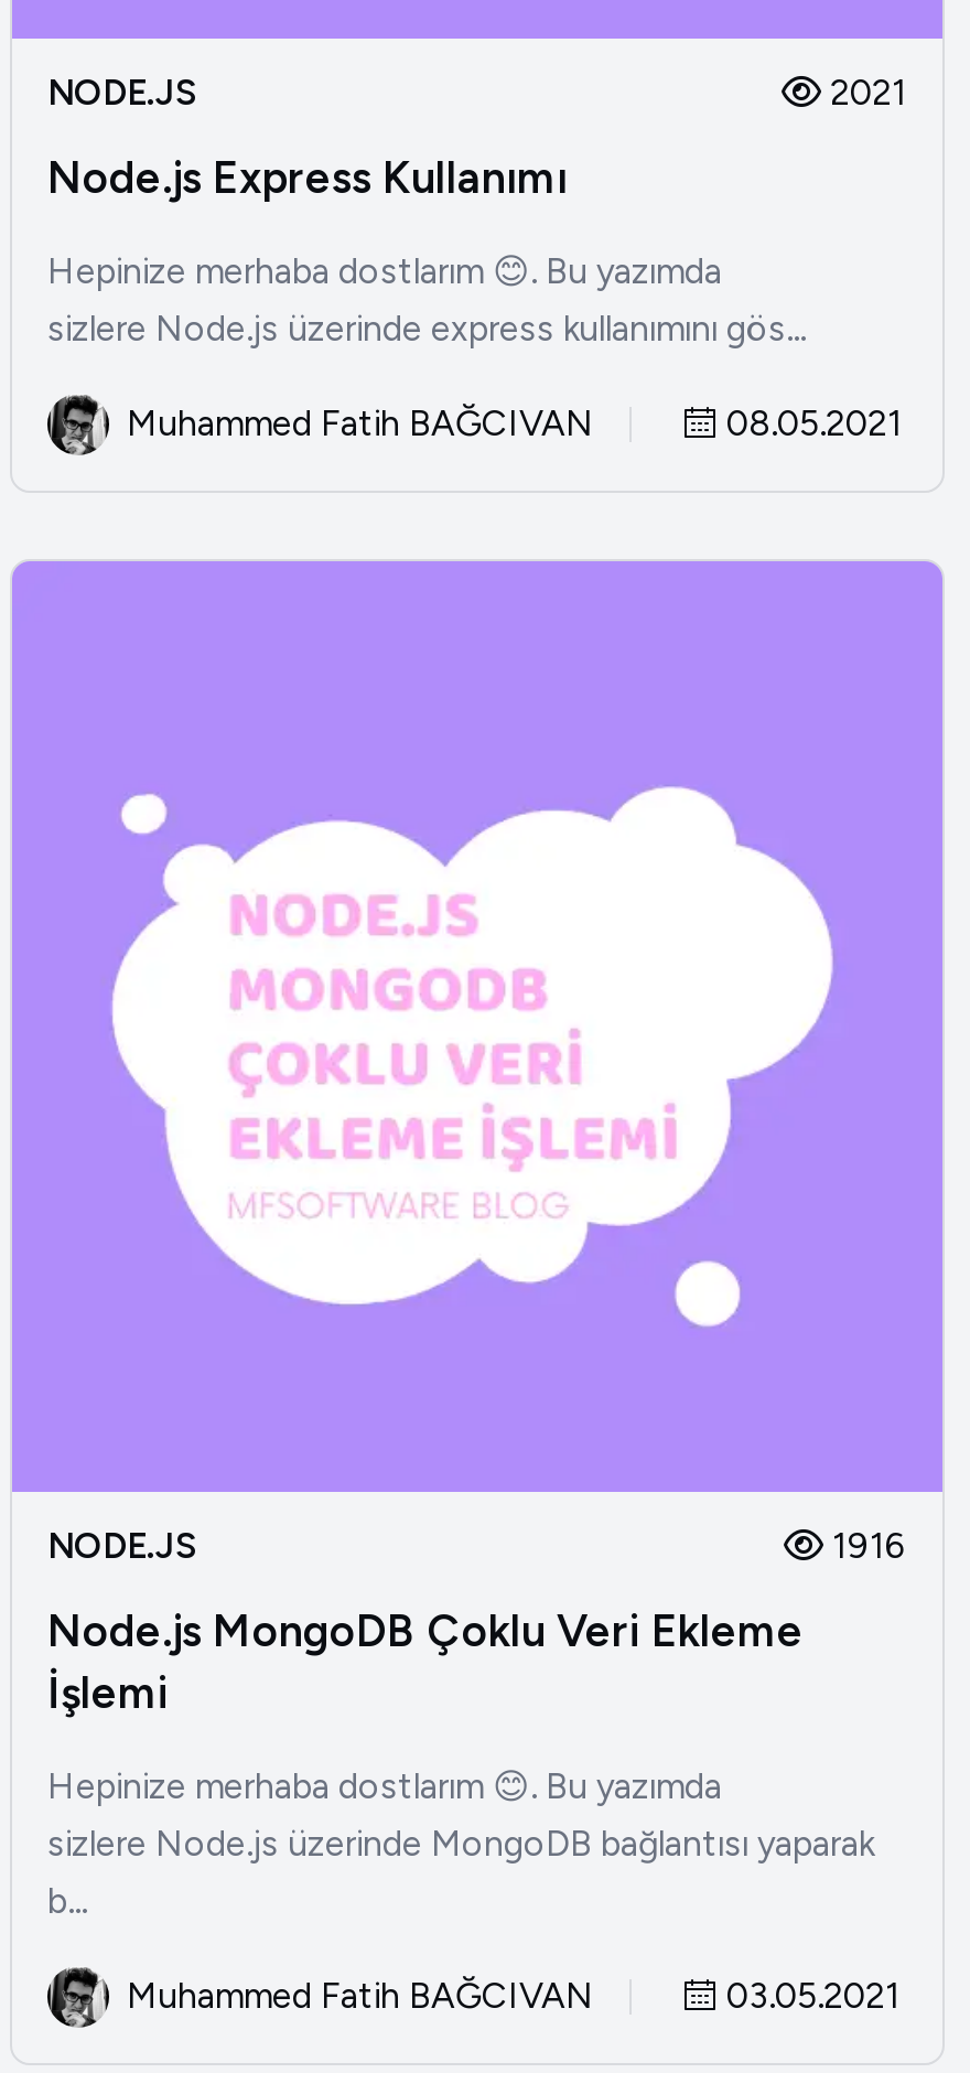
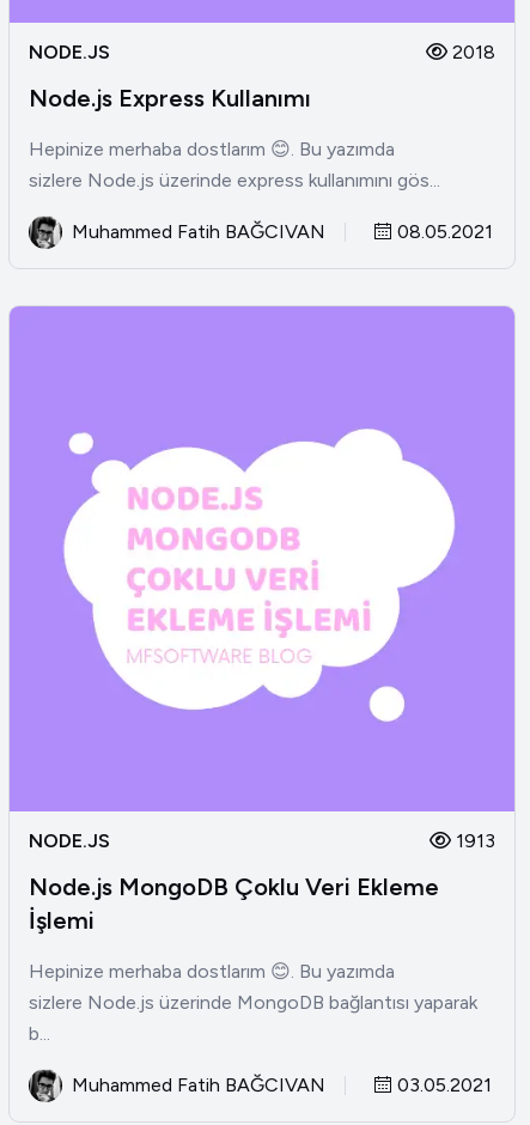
[821,72,907,114] 2021 -> [447,41,495,63] 2018
[823,1525,907,1567] 1916 -> [451,829,495,852] 1913

